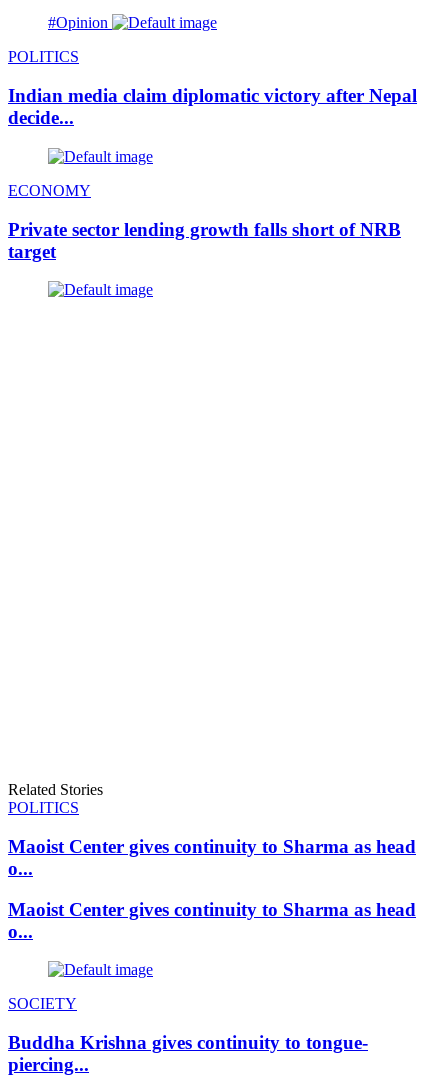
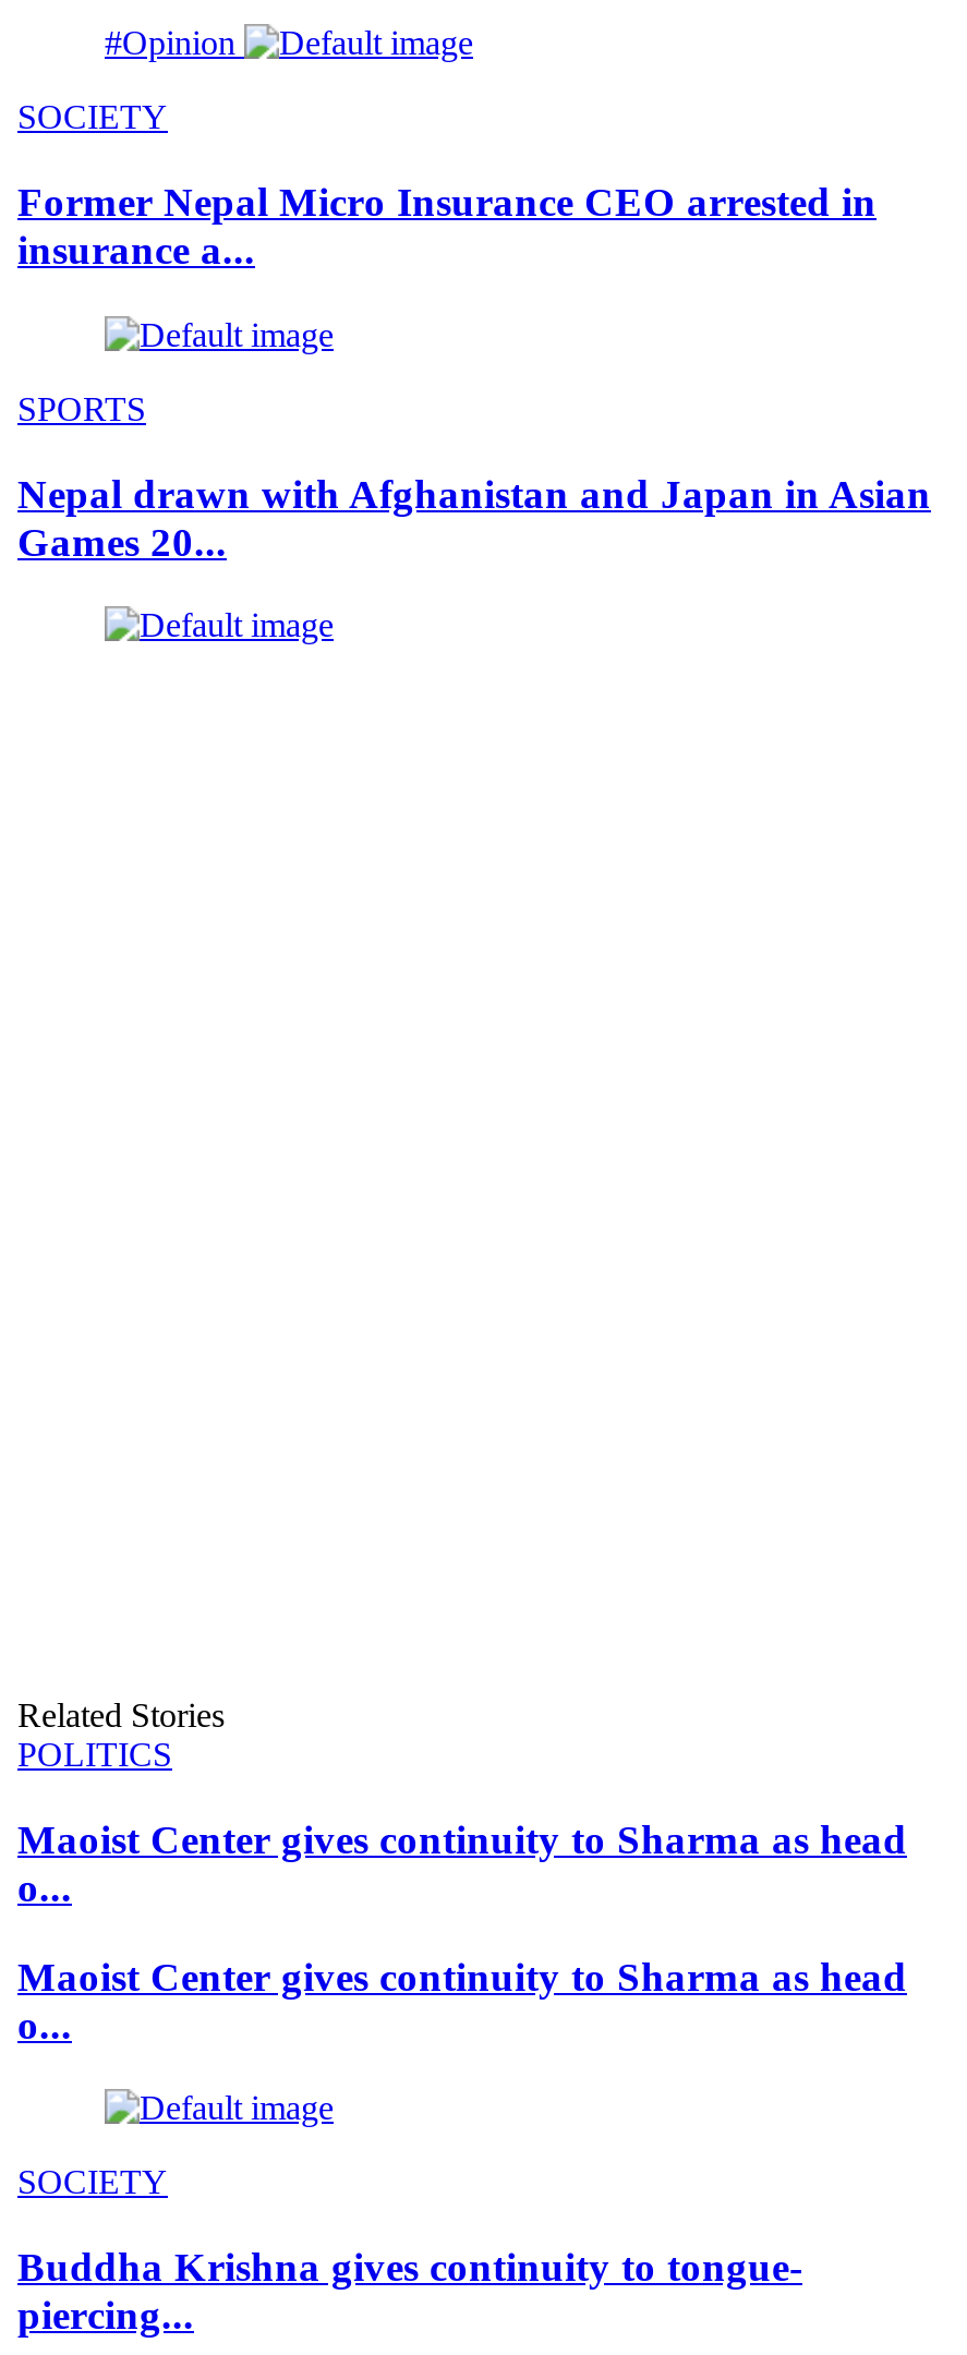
[8,48,79,65] POLITICS -> [17,99,168,136] SOCIETY
[8,85,417,128] Indian media claim diplomatic victory after Nepal | decide... -> [17,179,877,273] Former Nepal Micro Insurance CEO arrested in | insurance a...
[8,182,91,199] ECONOMY -> [17,390,146,427] SPORTS
[8,219,401,262] Private sector lending growth falls short of NRB | target -> [17,470,931,564] Nepal drawn with Afghanistan and Japan in Asian | Games 20...

